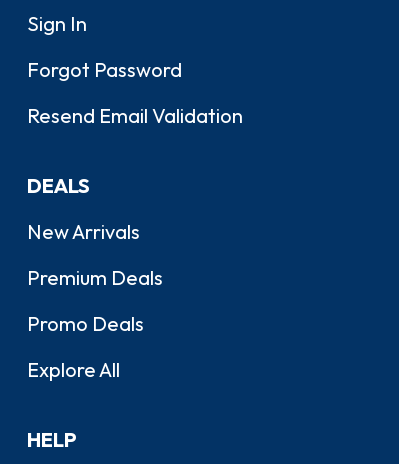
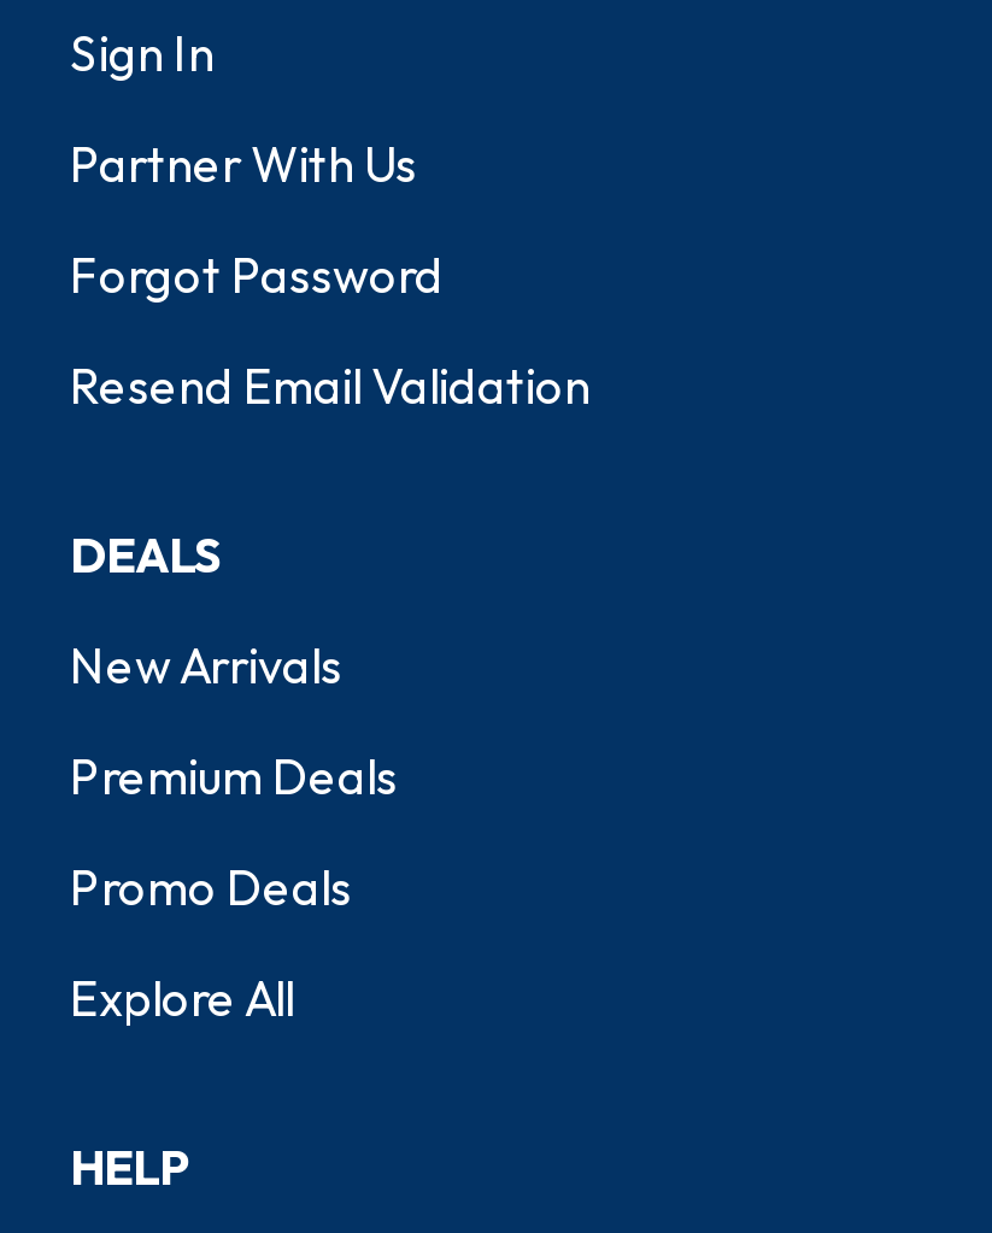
none -> [70,134,417,194] Partner With Us

